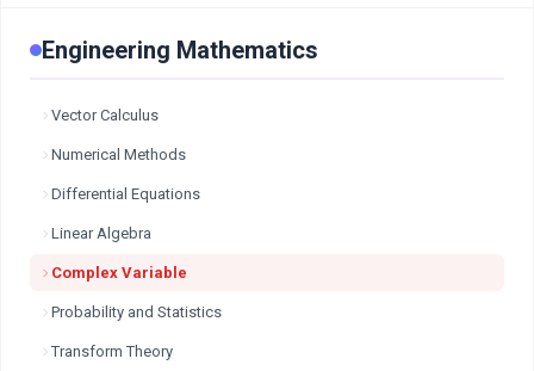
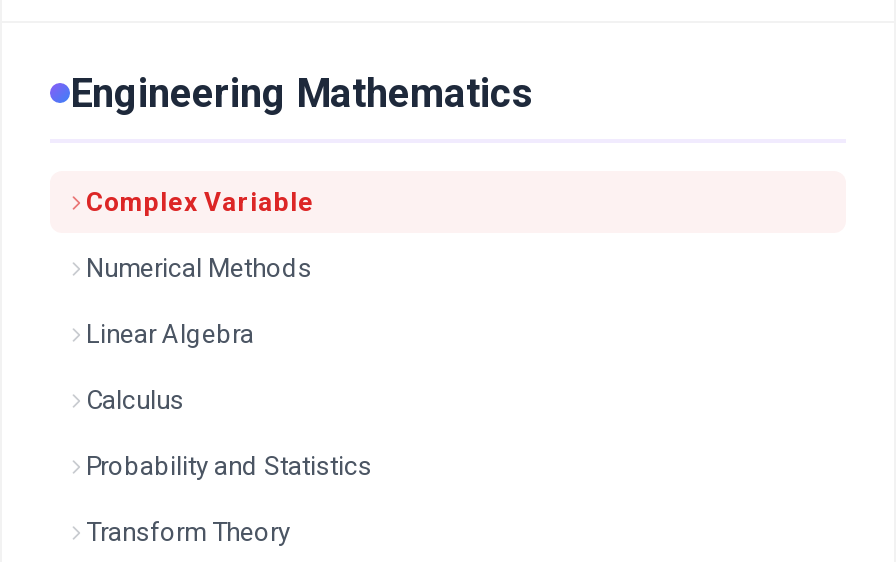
[51,106,159,124] Vector Calculus -> none
[51,185,200,203] Differential Equations -> none
none -> [86,385,184,415] Calculus
moved [51,264,187,282] -> [86,187,314,217]: Complex Variable

